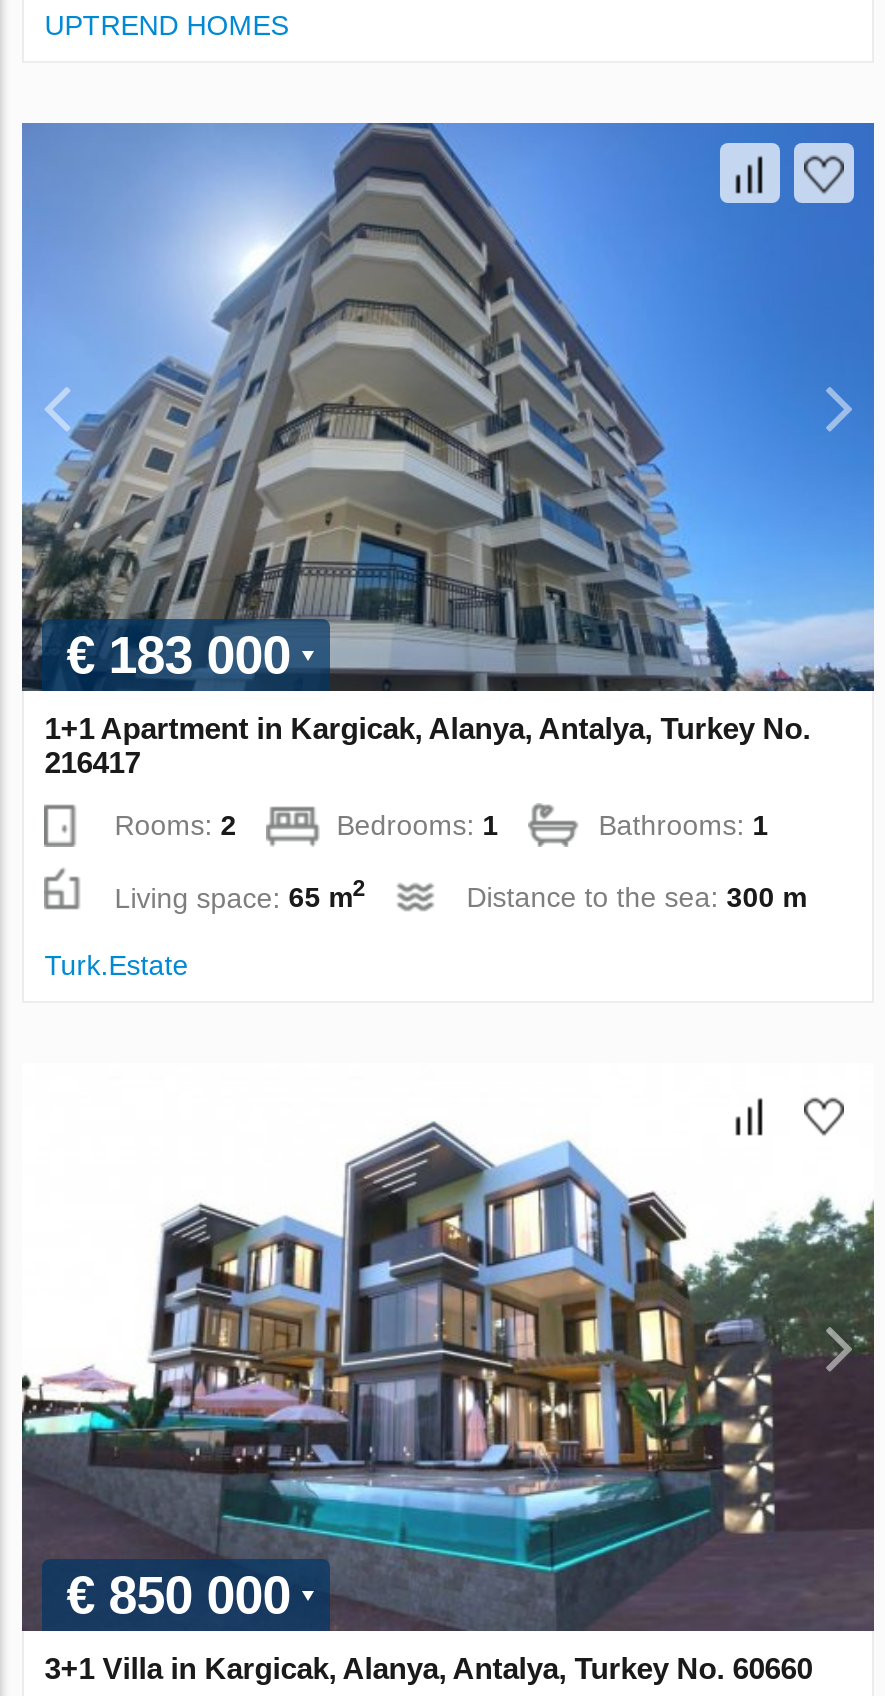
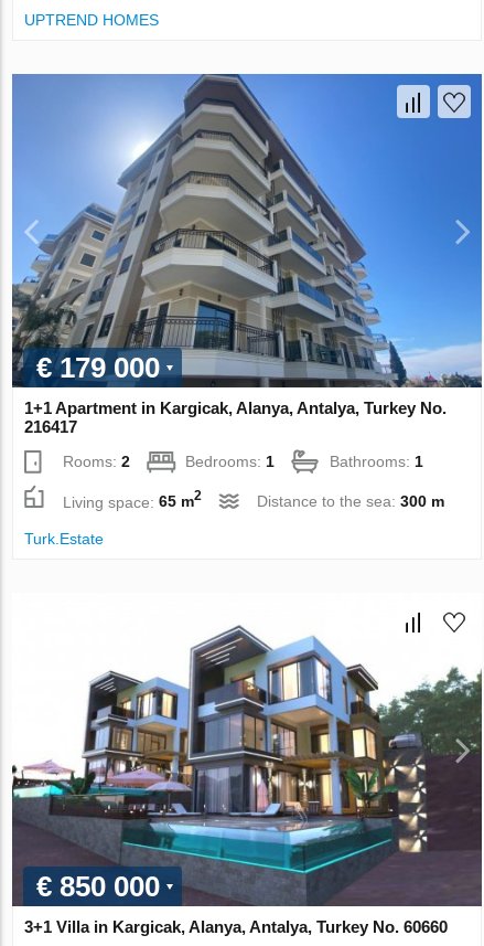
[66,625,290,685] € 183 000 -> [37,351,160,384] € 179 000

